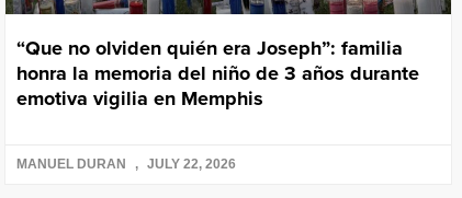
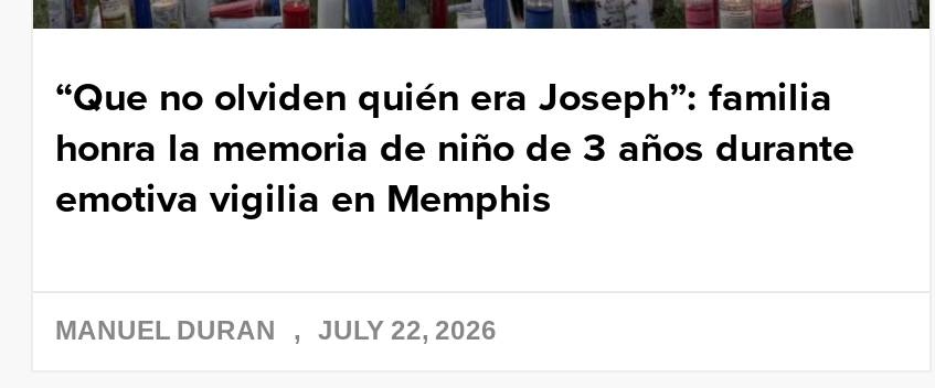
[16,60,419,88] honra la memoria del niño de 3 años durante -> [55,120,854,177] honra la memoria de niño de 3 años durante

